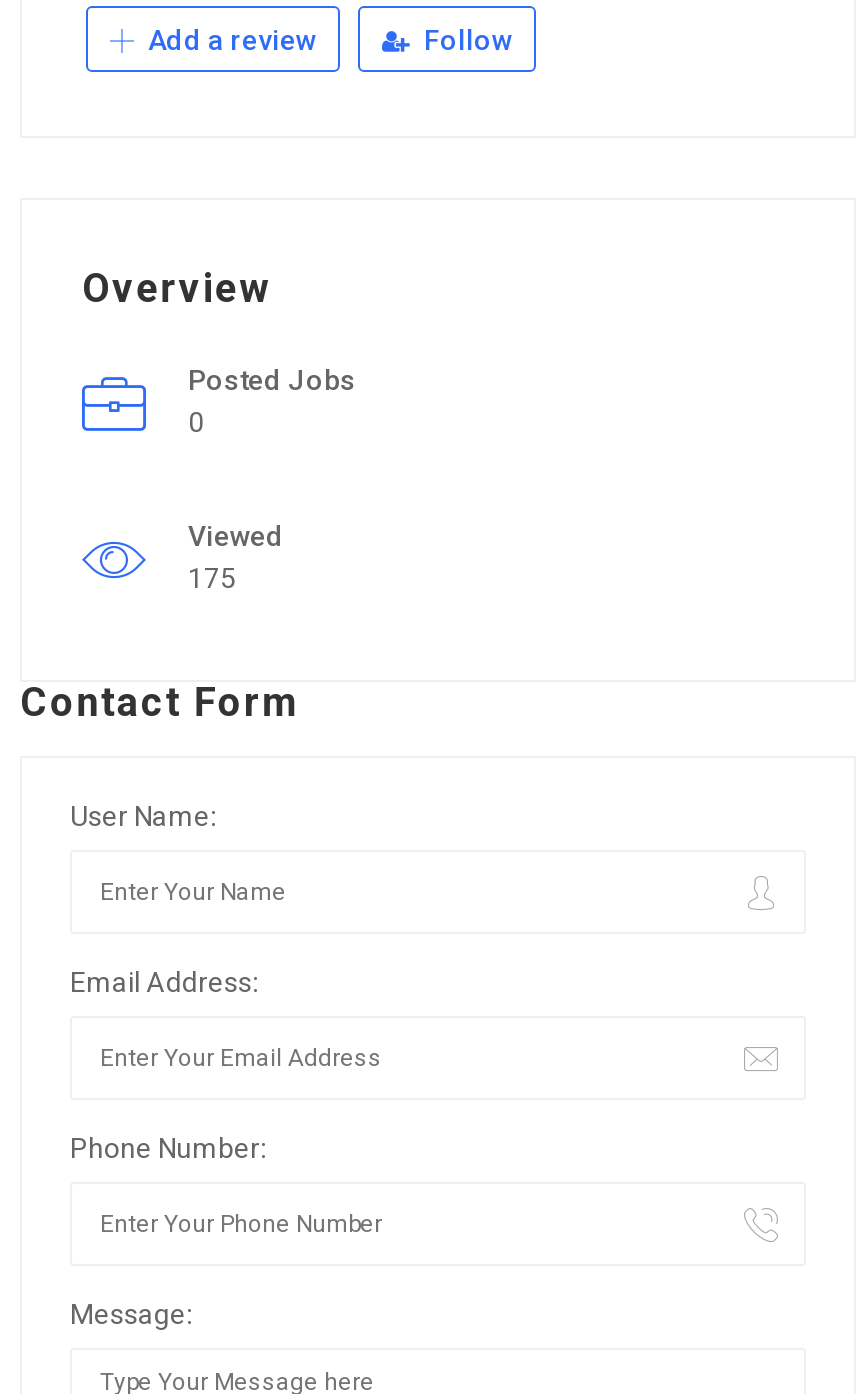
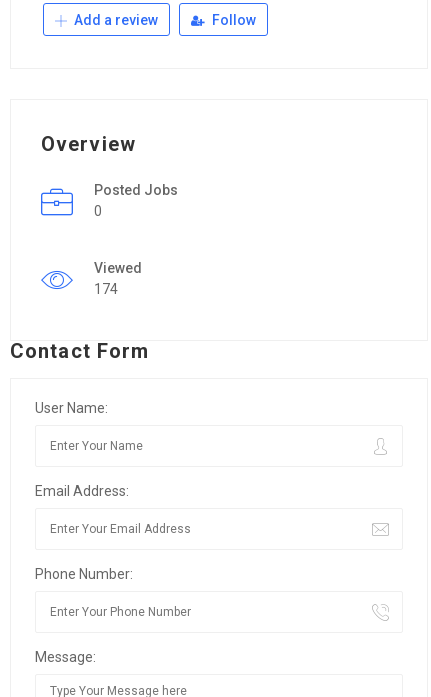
[188,562,236,594] 175 -> [94,281,118,297] 174

